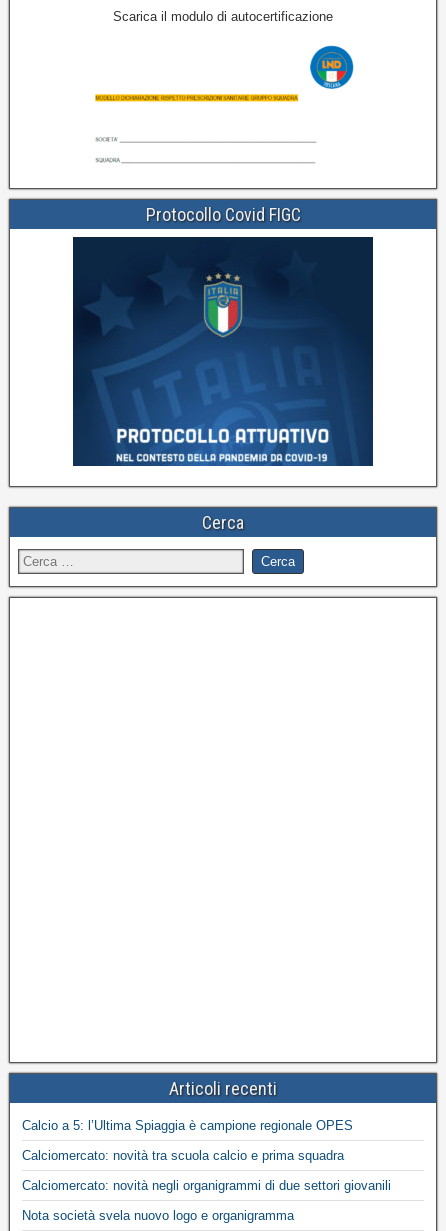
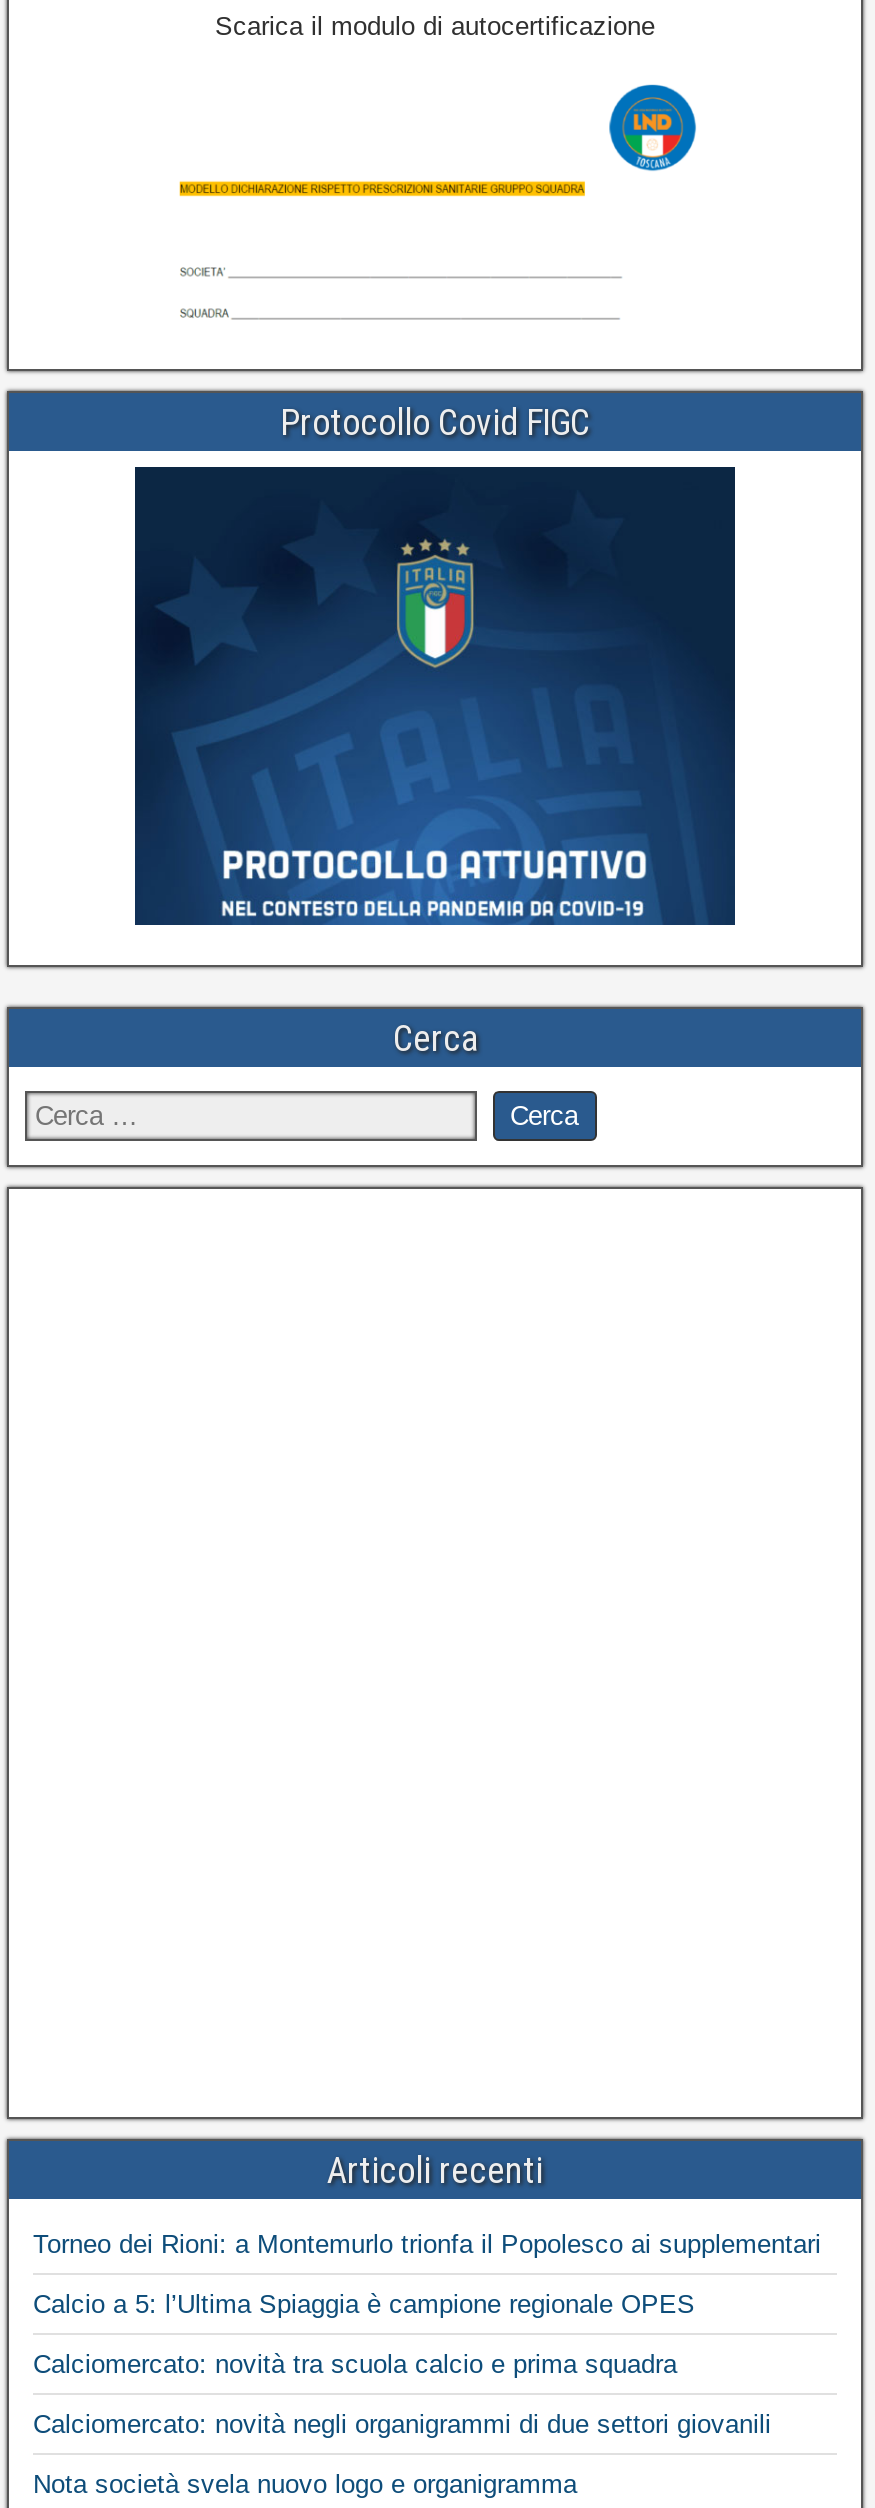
none -> [33,2228,821,2258] Torneo dei Rioni: a Montemurlo trionfa il Popolesco ai supplementari

